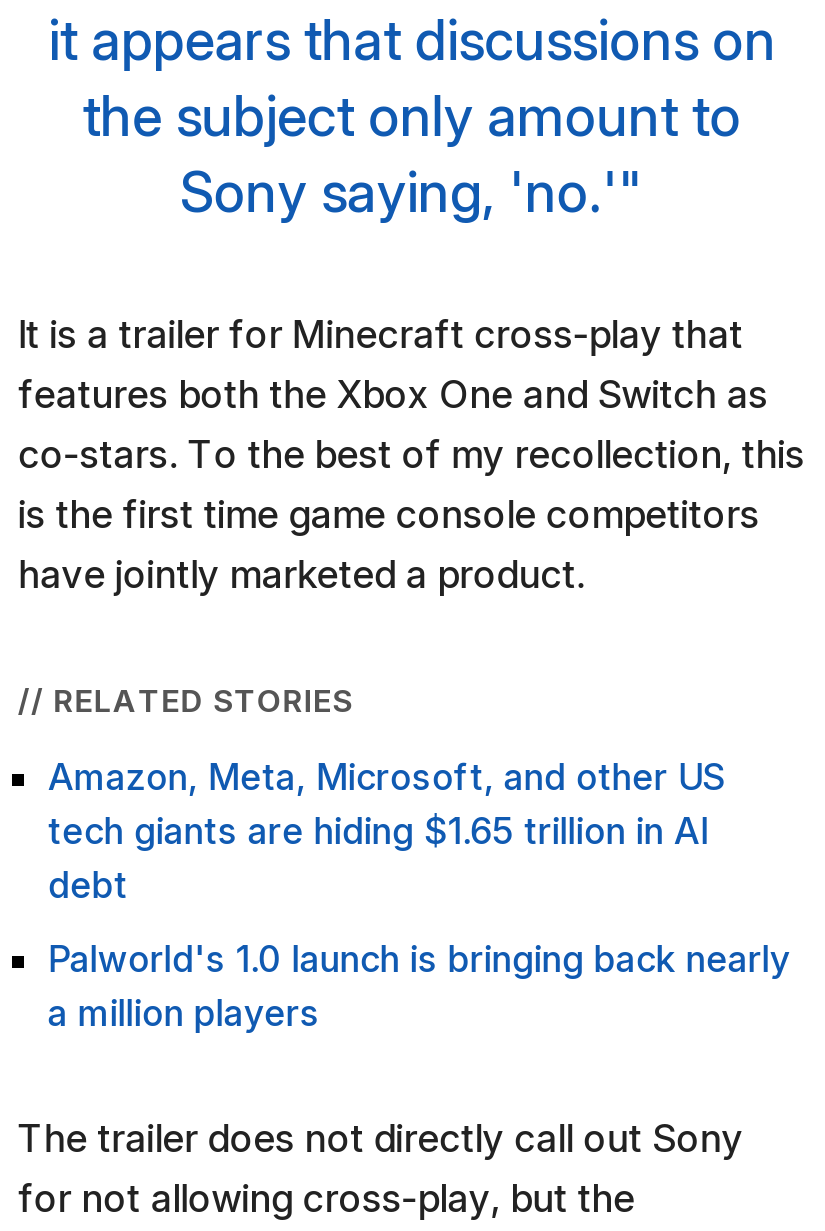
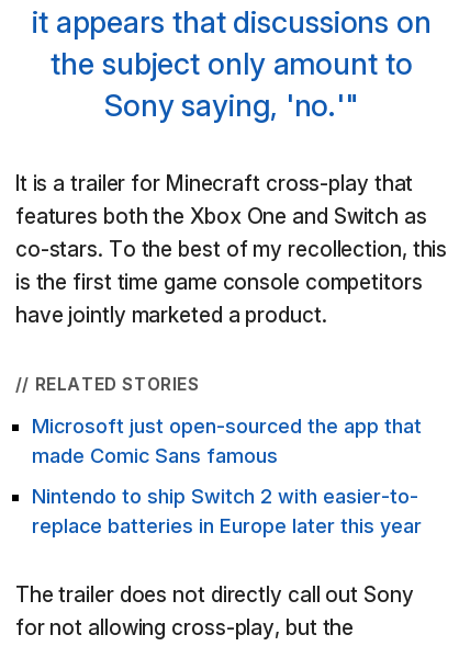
[48,756,726,906] Amazon, Meta, Microsoft, and other US | tech giants are hiding $1.65 trillion in AI | debt -> [32,415,422,467] Microsoft just open-sourced the app that | made Comic Sans famous
[48,938,790,1034] Palworld's 1.0 launch is bringing back nearly | a million players -> [32,485,422,537] Nintendo to ship Switch 2 with easier-to- | replace batteries in Europe later this year

